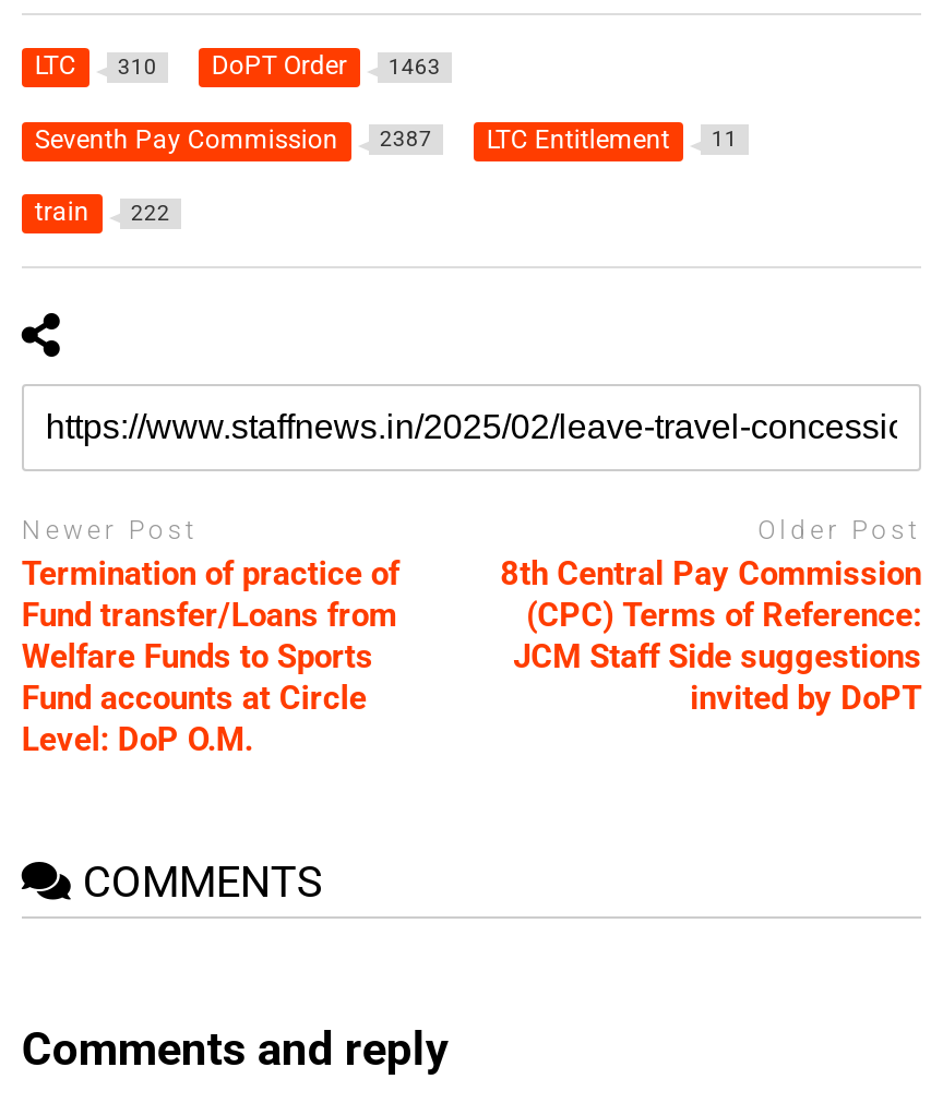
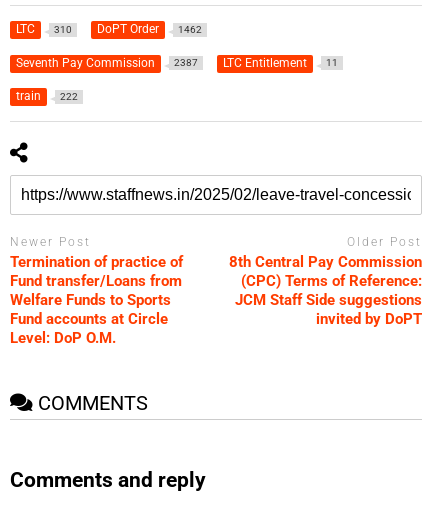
[212,51,441,81] DoPT Order 1463 -> [97,22,202,36] DoPT Order 1462

